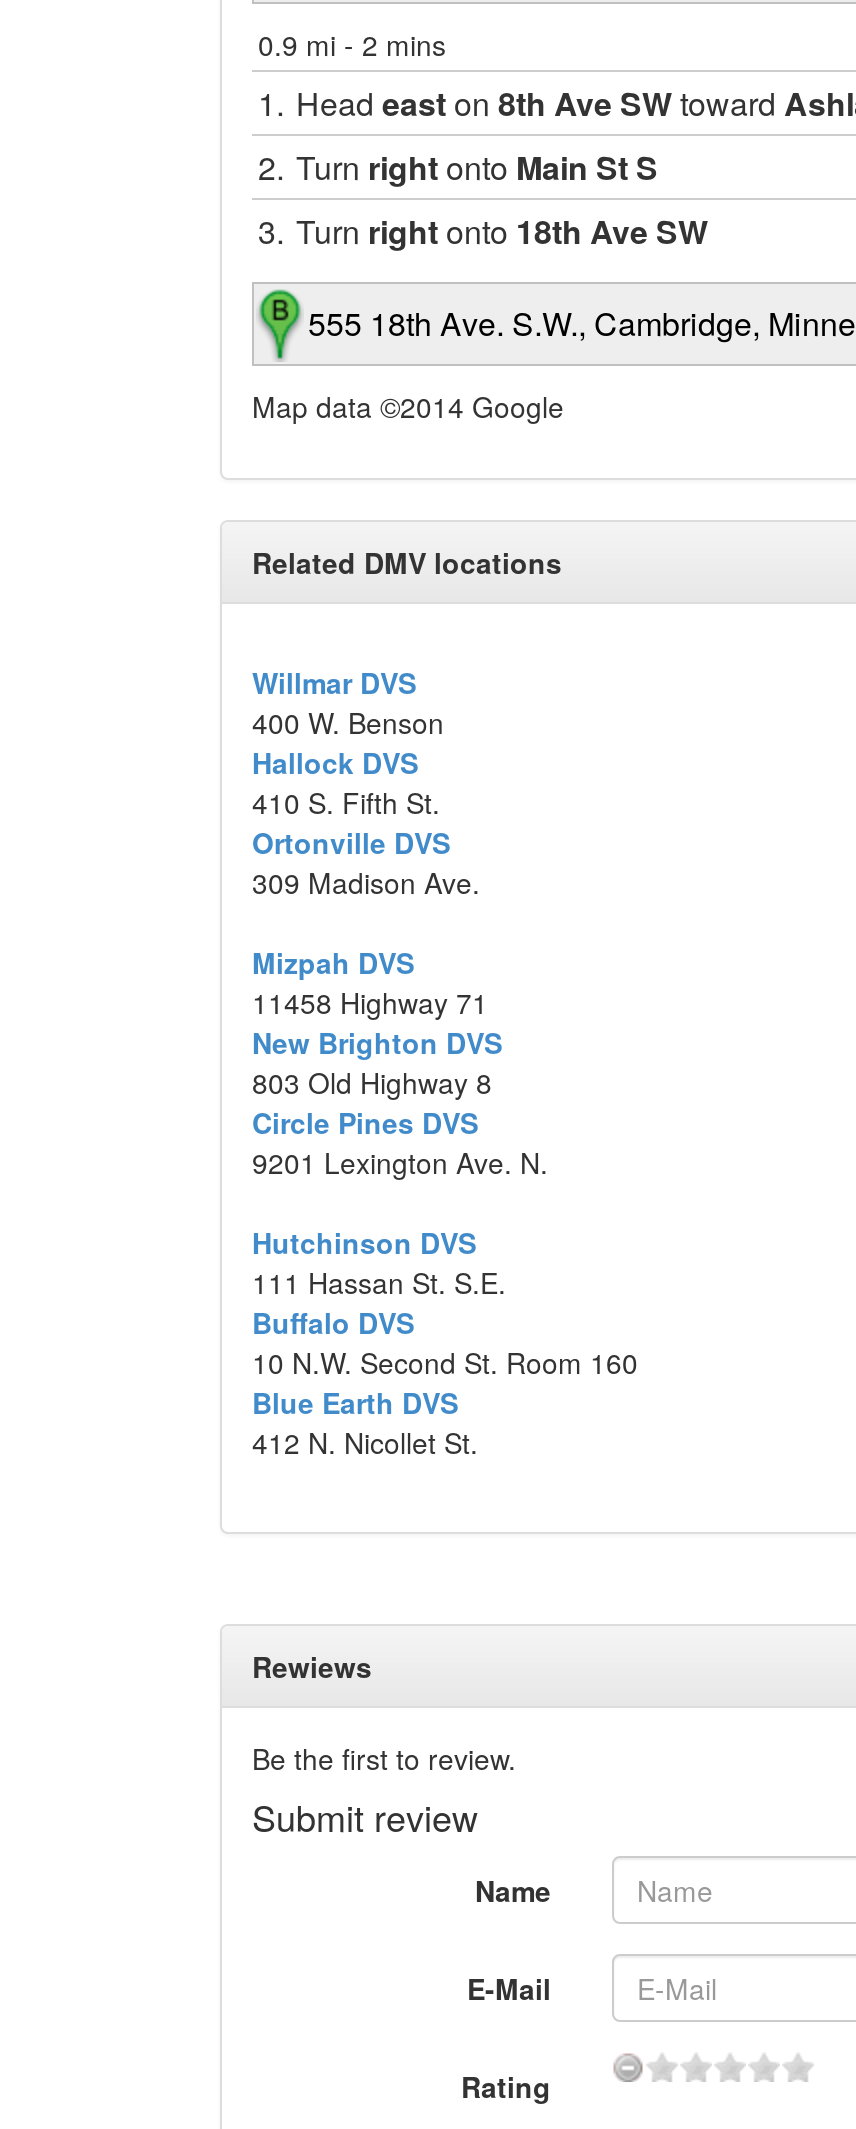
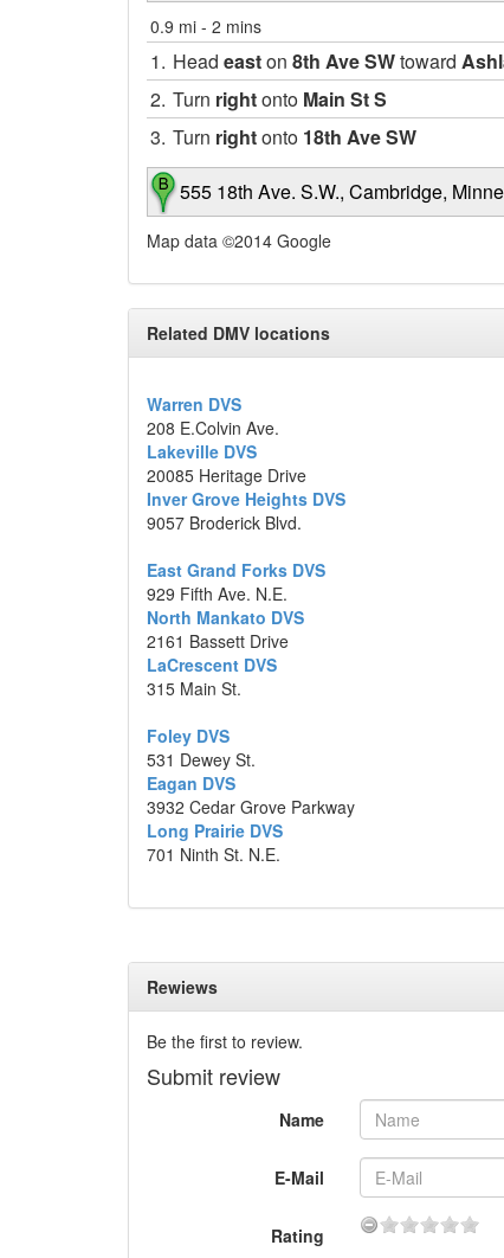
[252,662,480,902] Willmar DVS | 400 W. Benson | Hallock DVS | 410 S. Fifth St. | Ortonville DVS | 309 Madison Ave. -> [147,392,345,534] Warren DVS | 208 E.Colvin Ave. | Lakeville DVS | 20085 Heritage Drive | Inver Grove Heights DVS | 9057 Broderick Blvd.
[252,942,548,1182] Mizpah DVS | 11458 Highway 71 | New Brighton DVS | 803 Old Highway 8 | Circle Pines DVS | 9201 Lexington Ave. N. -> [147,558,325,700] East Grand Forks DVS | 929 Fifth Ave. N.E. | North Mankato DVS | 2161 Bassett Drive | LaCrescent DVS | 315 Main St.
[252,1222,638,1462] Hutchinson DVS | 111 Hassan St. S.E. | Buffalo DVS | 10 N.W. Second St. Room 160 | Blue Earth DVS | 412 N. Nicollet St. -> [147,724,355,866] Foley DVS | 531 Dewey St. | Eagan DVS | 3932 Cedar Grove Parkway | Long Prairie DVS | 701 Ninth St. N.E.

